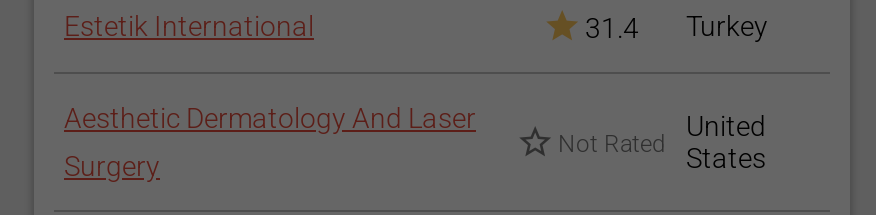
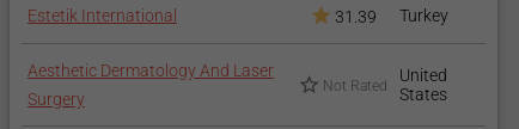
[585,10,768,44] 31.4 Turkey -> [334,6,448,27] 31.39 Turkey

